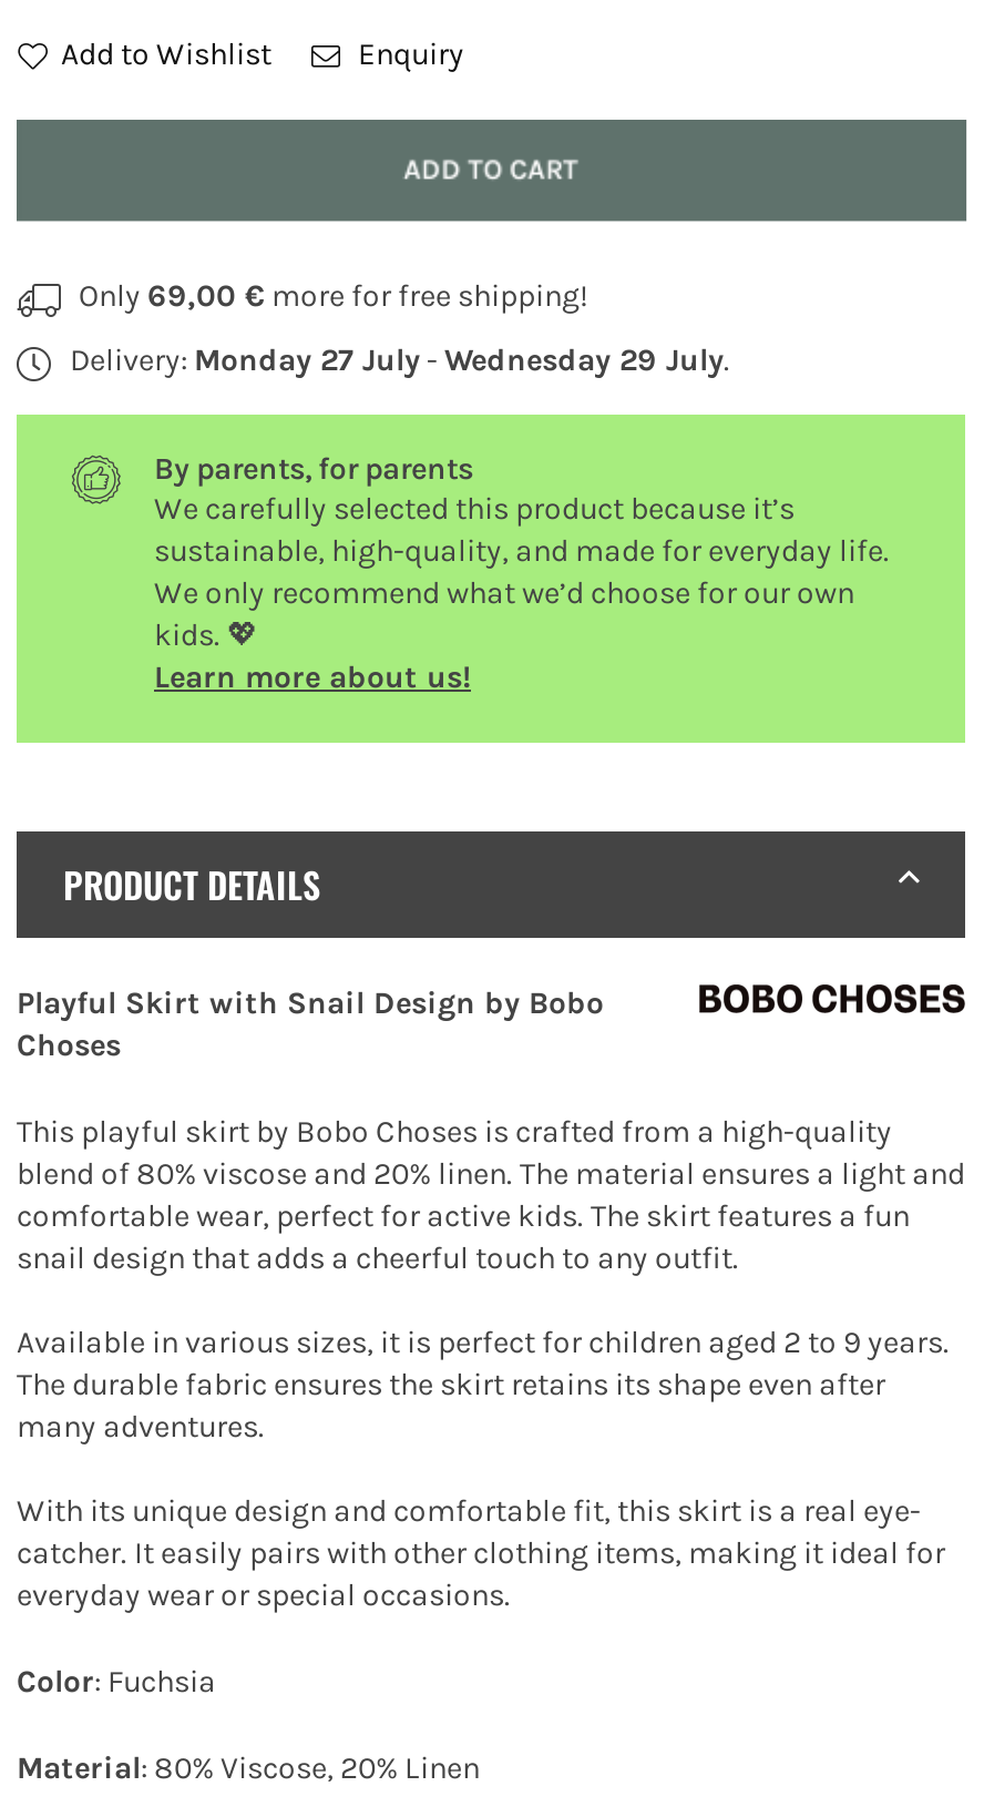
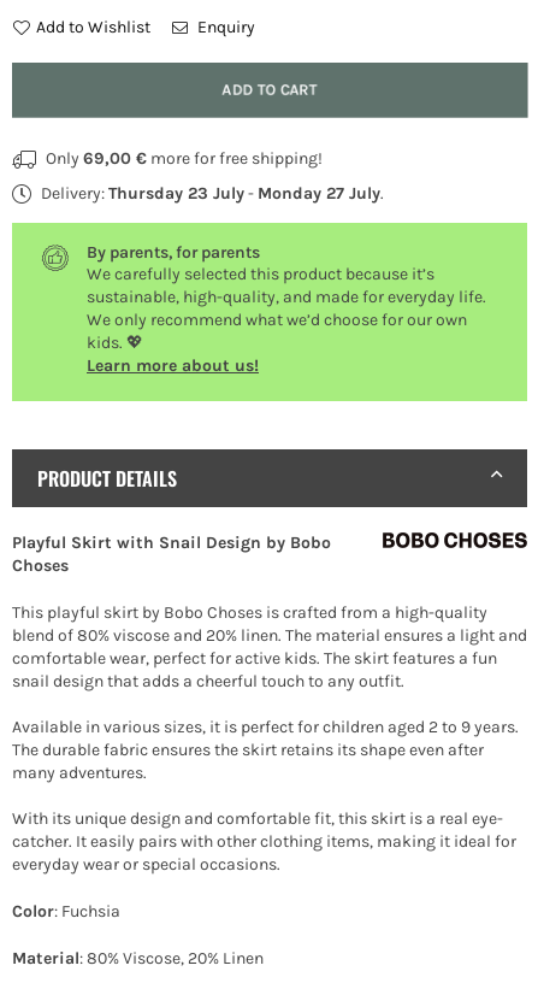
[63,341,730,378] Delivery: Monday 27 July - Wednesday 29 July. -> [37,183,384,203] Delivery: Thursday 23 July - Monday 27 July.

